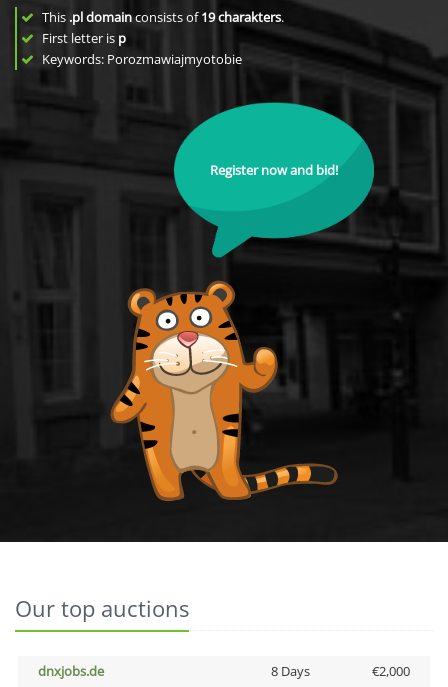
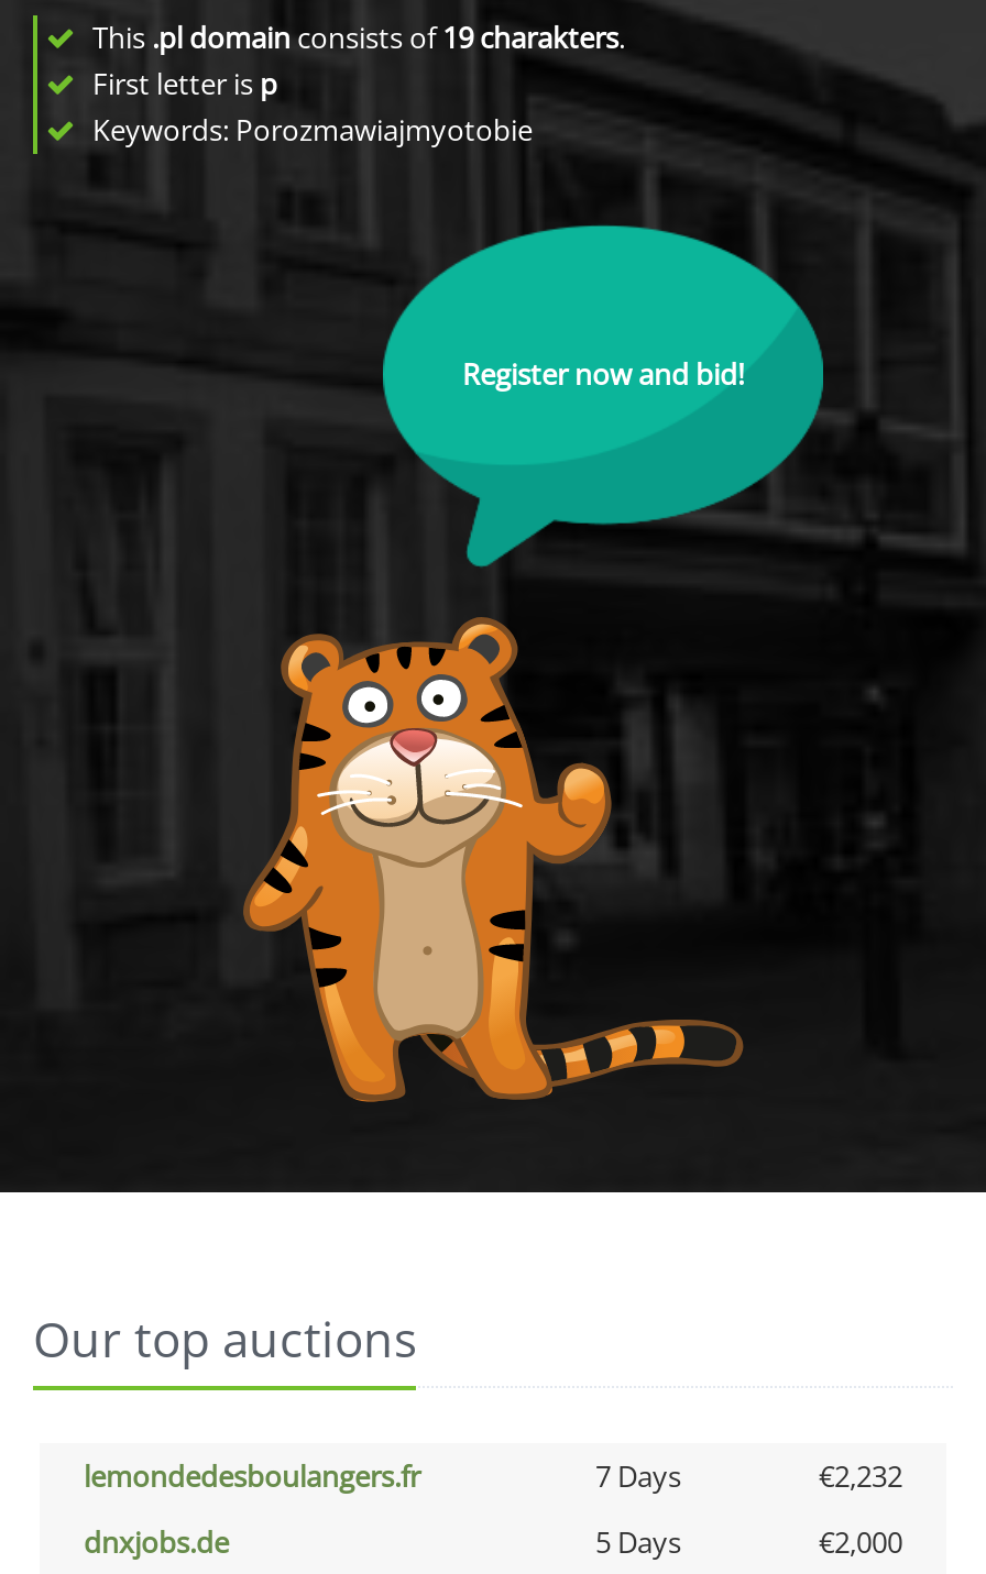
none -> [84,1456,902,1496] lemondedesboulangers.fr | 7 Days | €2,232
[270,662,309,680] 8 Days -> [595,1522,681,1562] 5 Days

